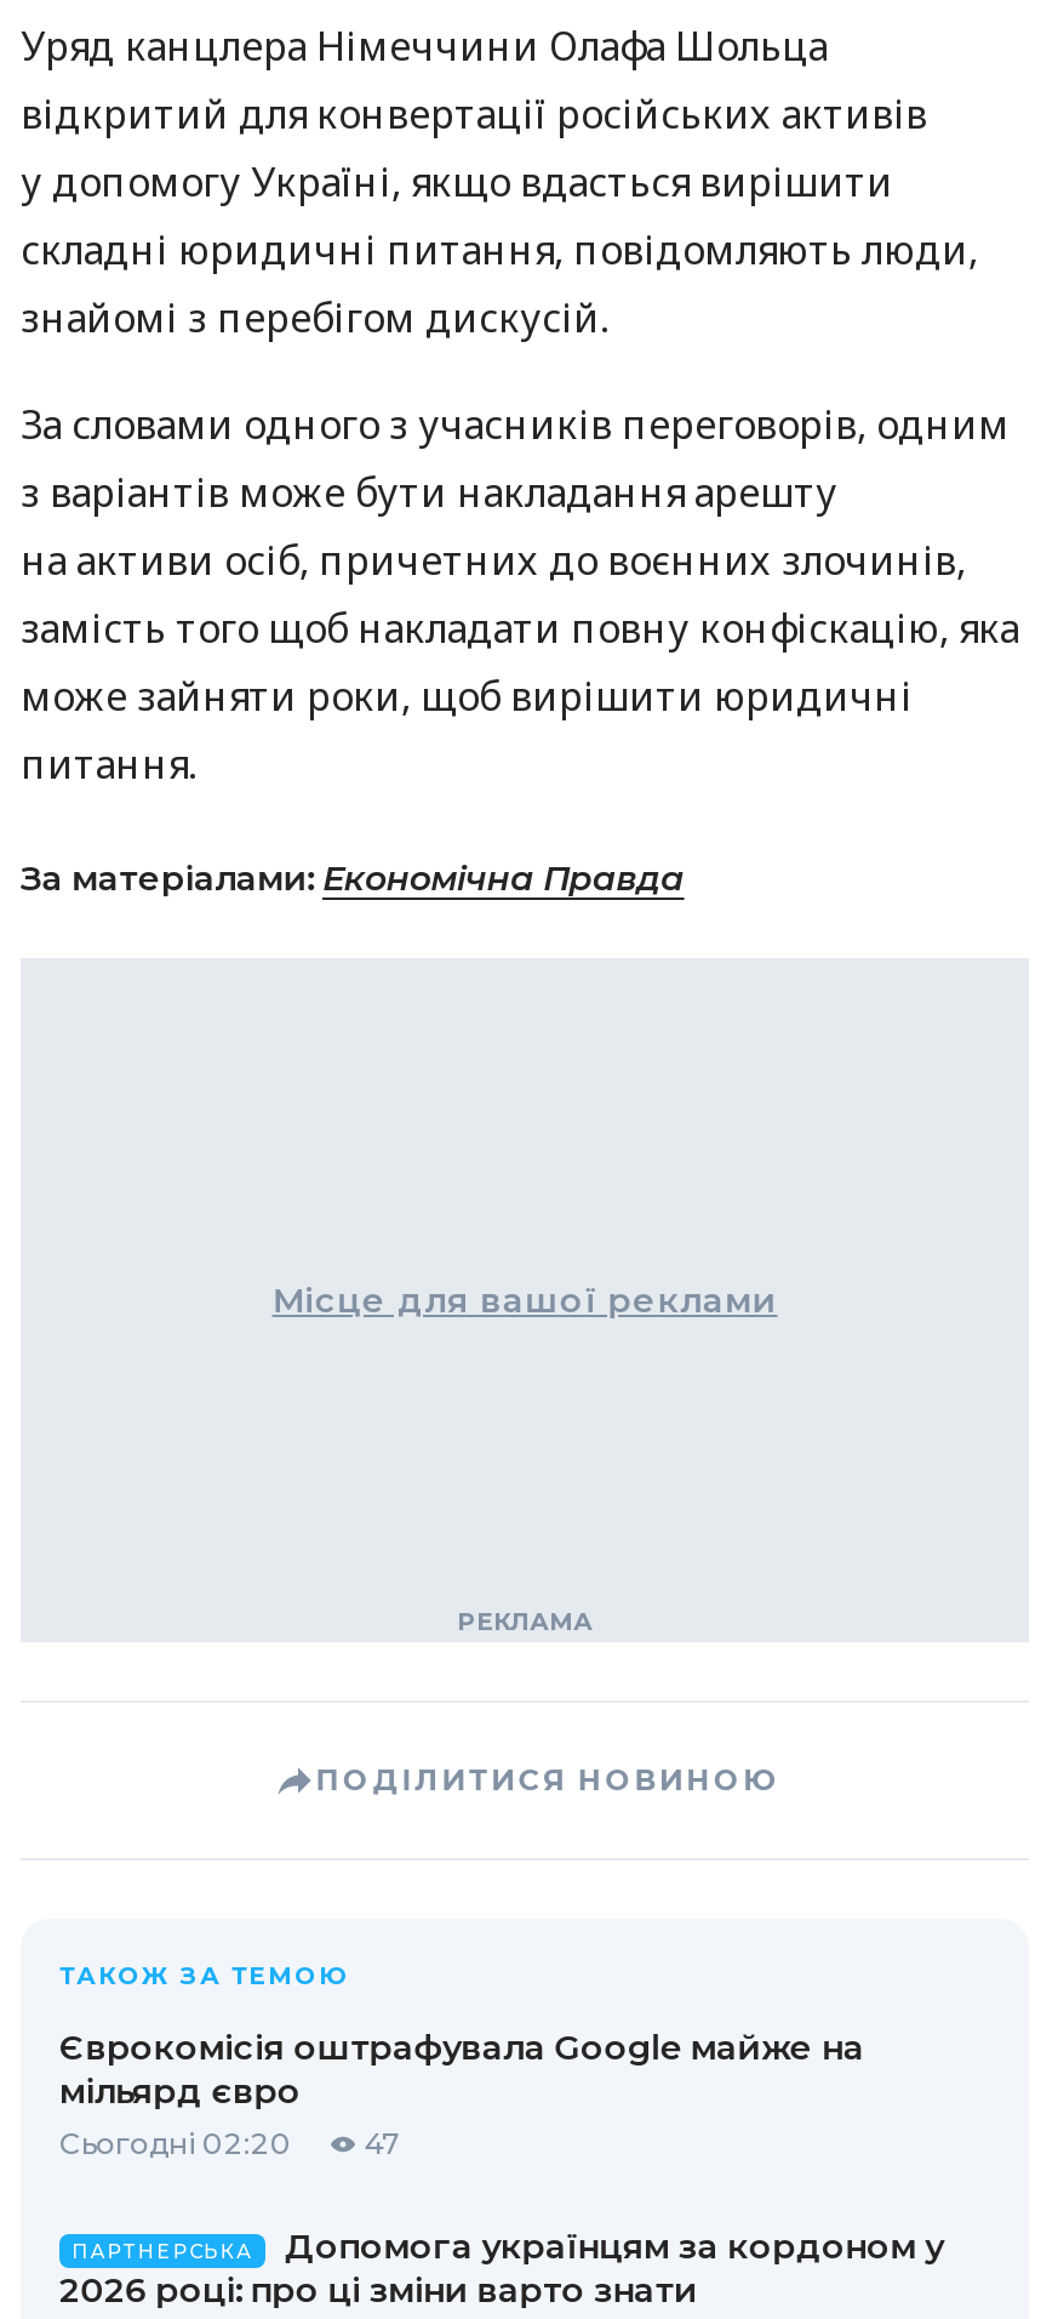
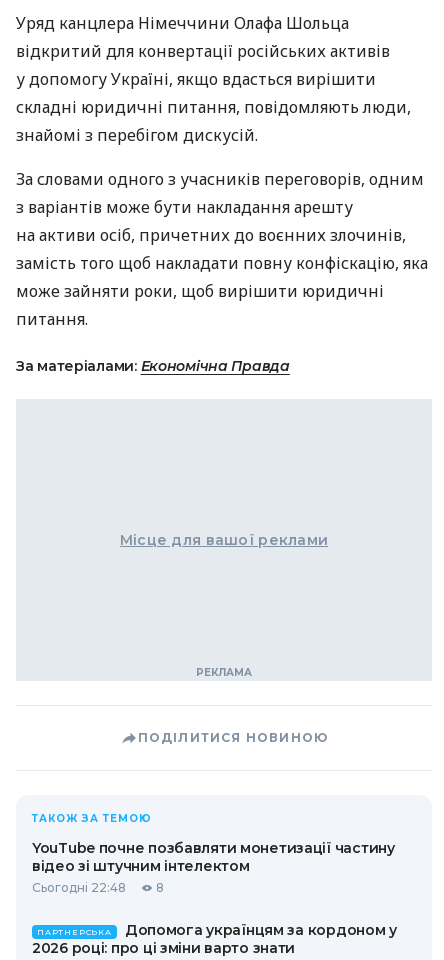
[59,2025,864,2161] Єврокомісія оштрафувала Google майже на | мільярд євро | Сьогодні 02:20 | 47 -> [32,839,395,895] YouTube почне позбавляти монетизації частину | відео зі штучним інтелектом | Сьогодні 22:48 | 8

